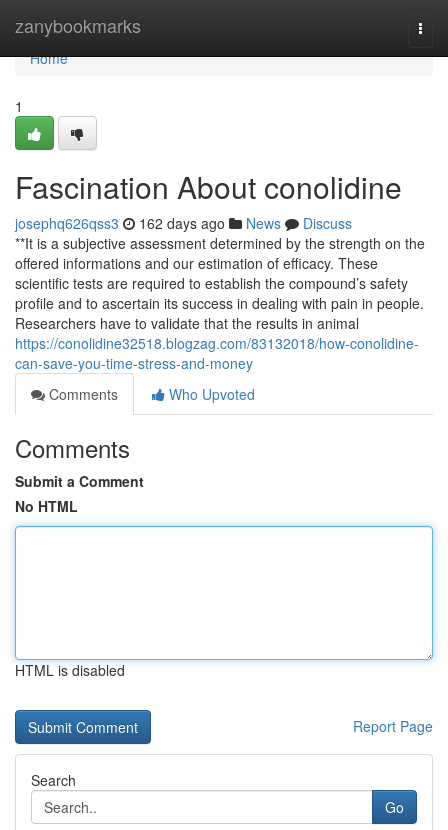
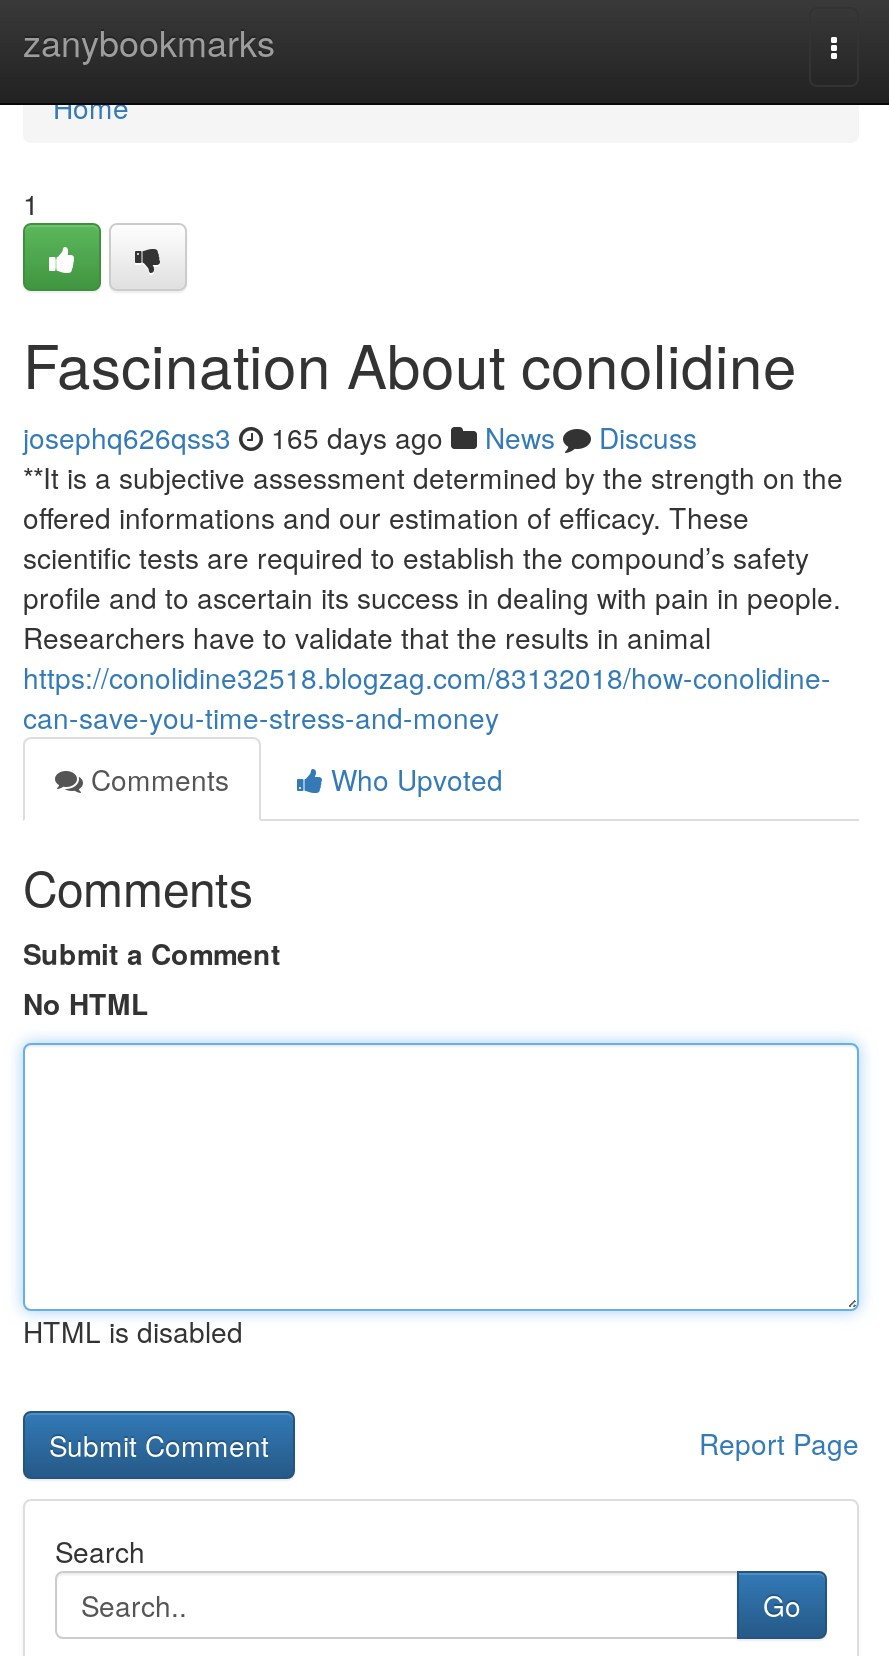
[15,213,352,233] josephq626qss3 162 days ago News Discuss -> [23,417,697,457] josephq626qss3 165 days ago News Discuss

